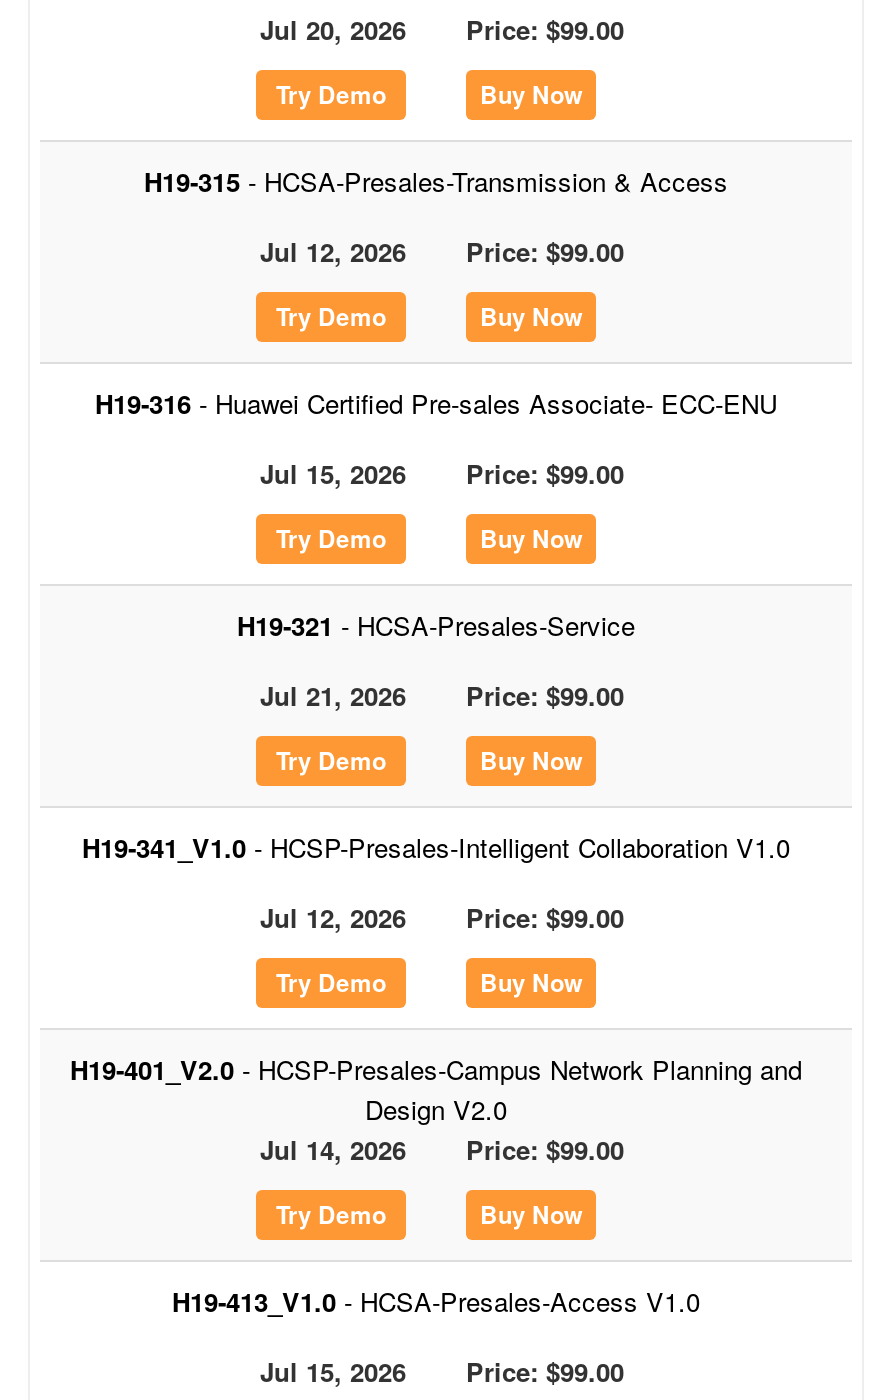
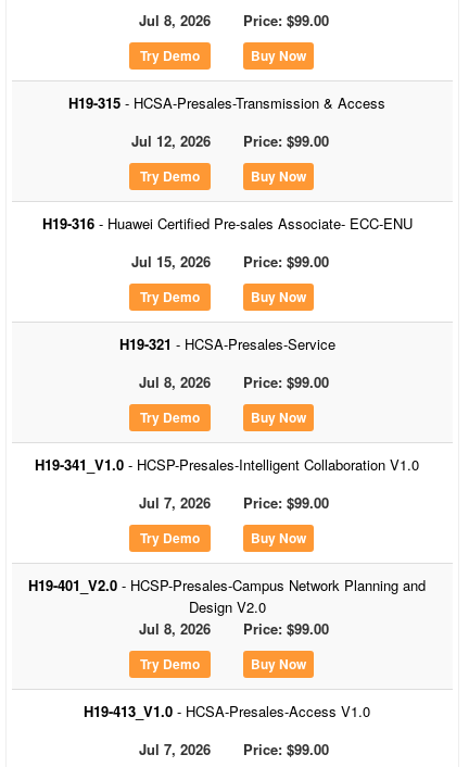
[260,10,624,48] Jul 20, 2026 Price: $99.00 -> [139,10,329,30] Jul 8, 2026 Price: $99.00
[260,676,624,714] Jul 21, 2026 Price: $99.00 -> [139,372,329,392] Jul 8, 2026 Price: $99.00
[260,898,624,936] Jul 12, 2026 Price: $99.00 -> [139,492,329,513] Jul 7, 2026 Price: $99.00
[260,1130,624,1168] Jul 14, 2026 Price: $99.00 -> [139,618,329,639] Jul 8, 2026 Price: $99.00
[260,1352,624,1390] Jul 15, 2026 Price: $99.00 -> [139,739,329,759] Jul 7, 2026 Price: $99.00

